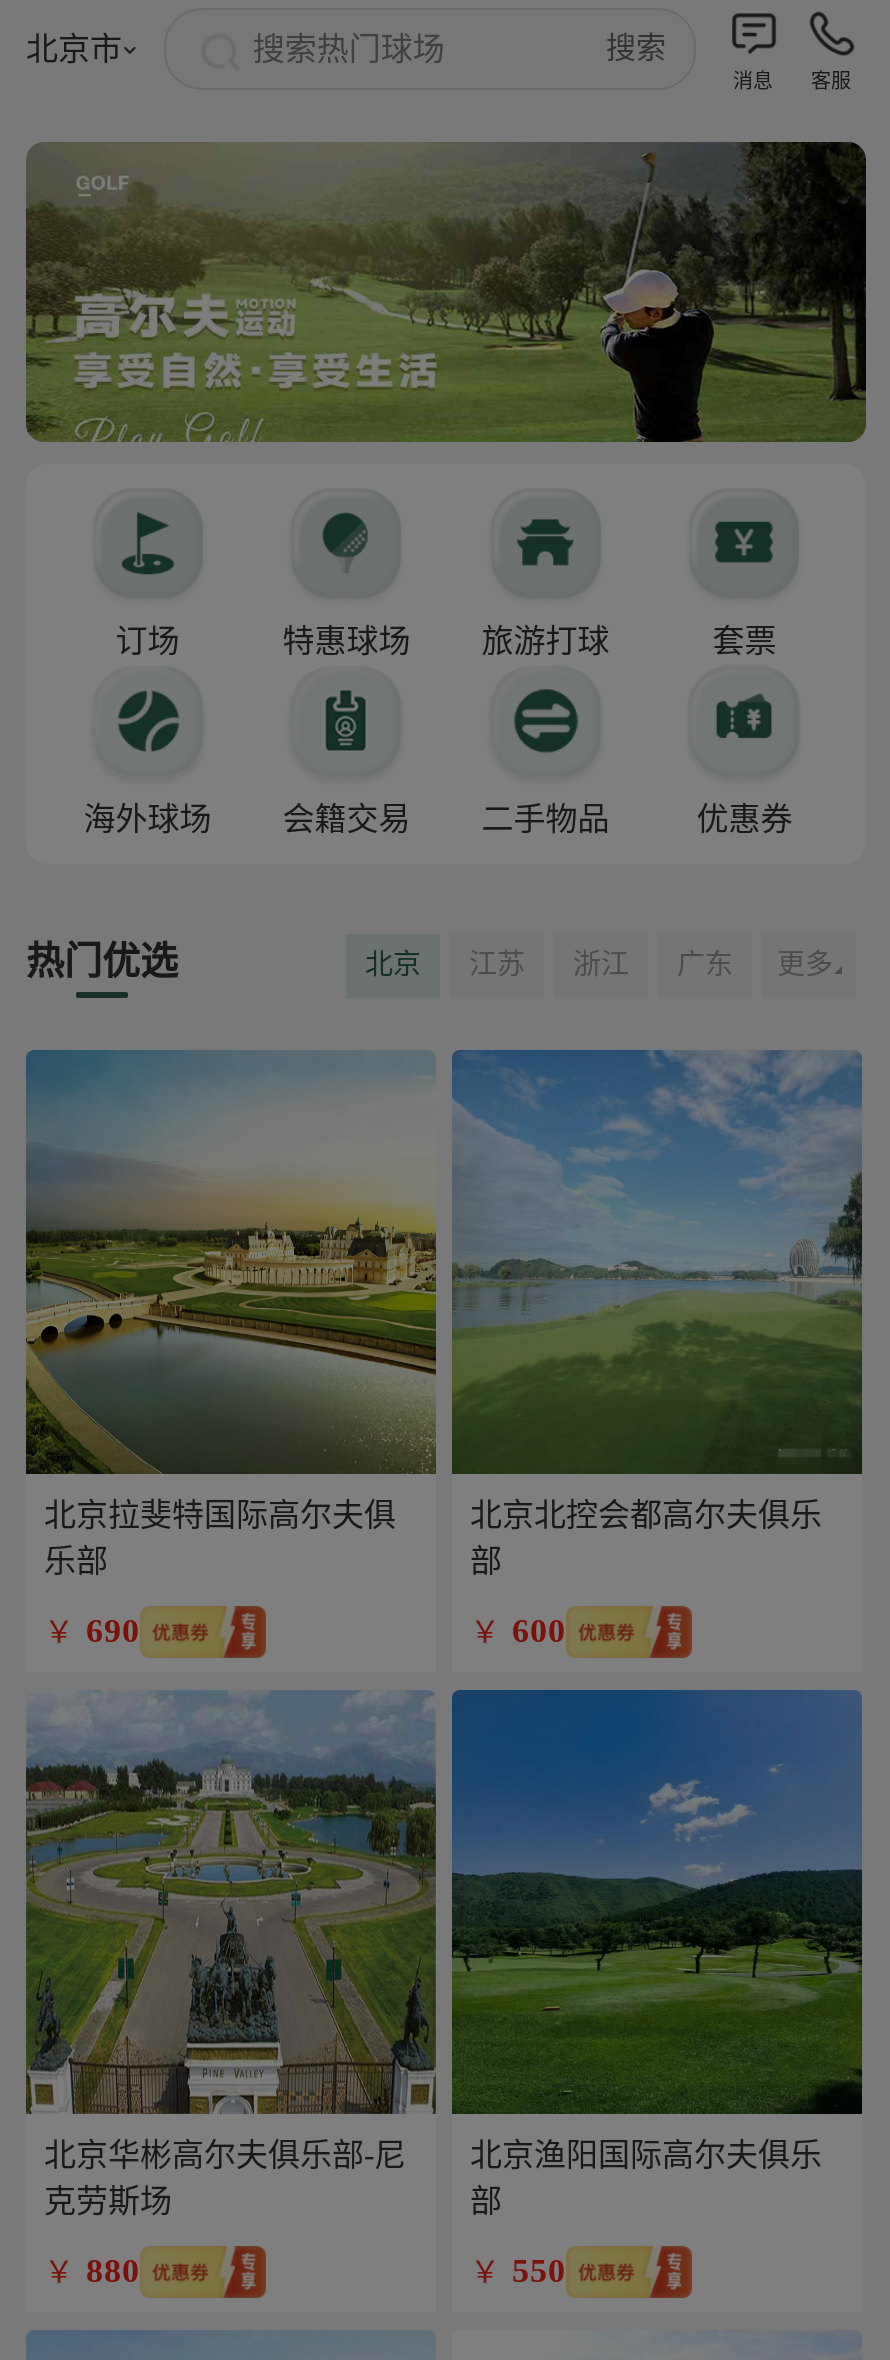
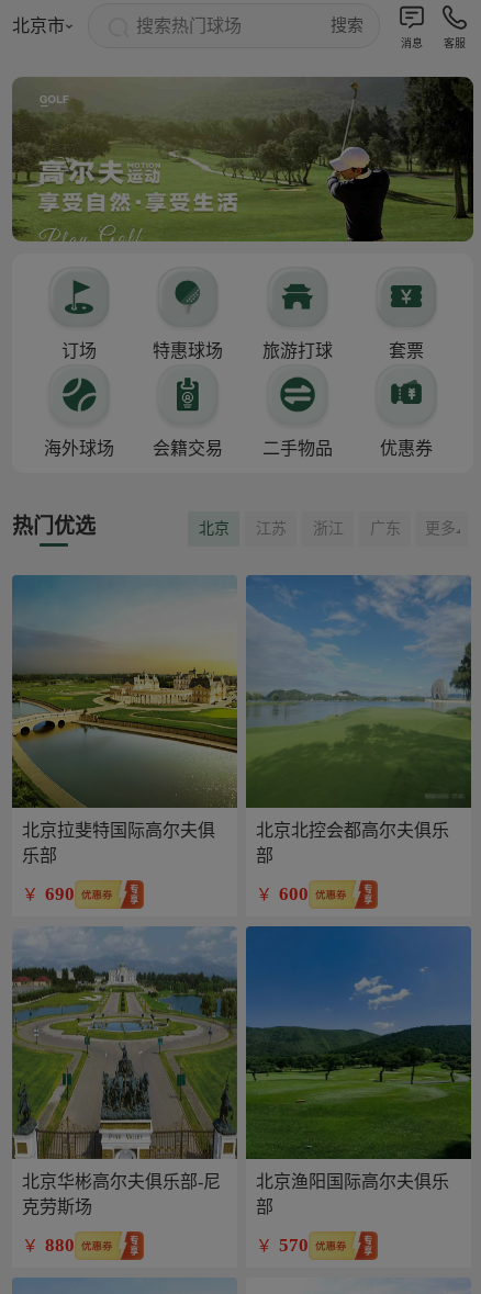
[470,2252,566,2290] ￥ 550 -> [256,1235,309,1256] ￥ 570

